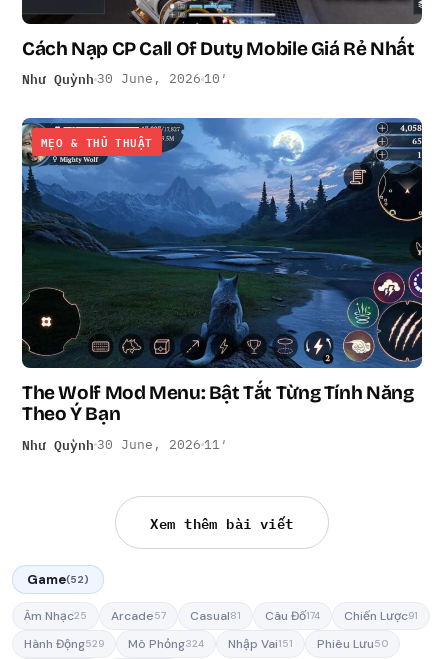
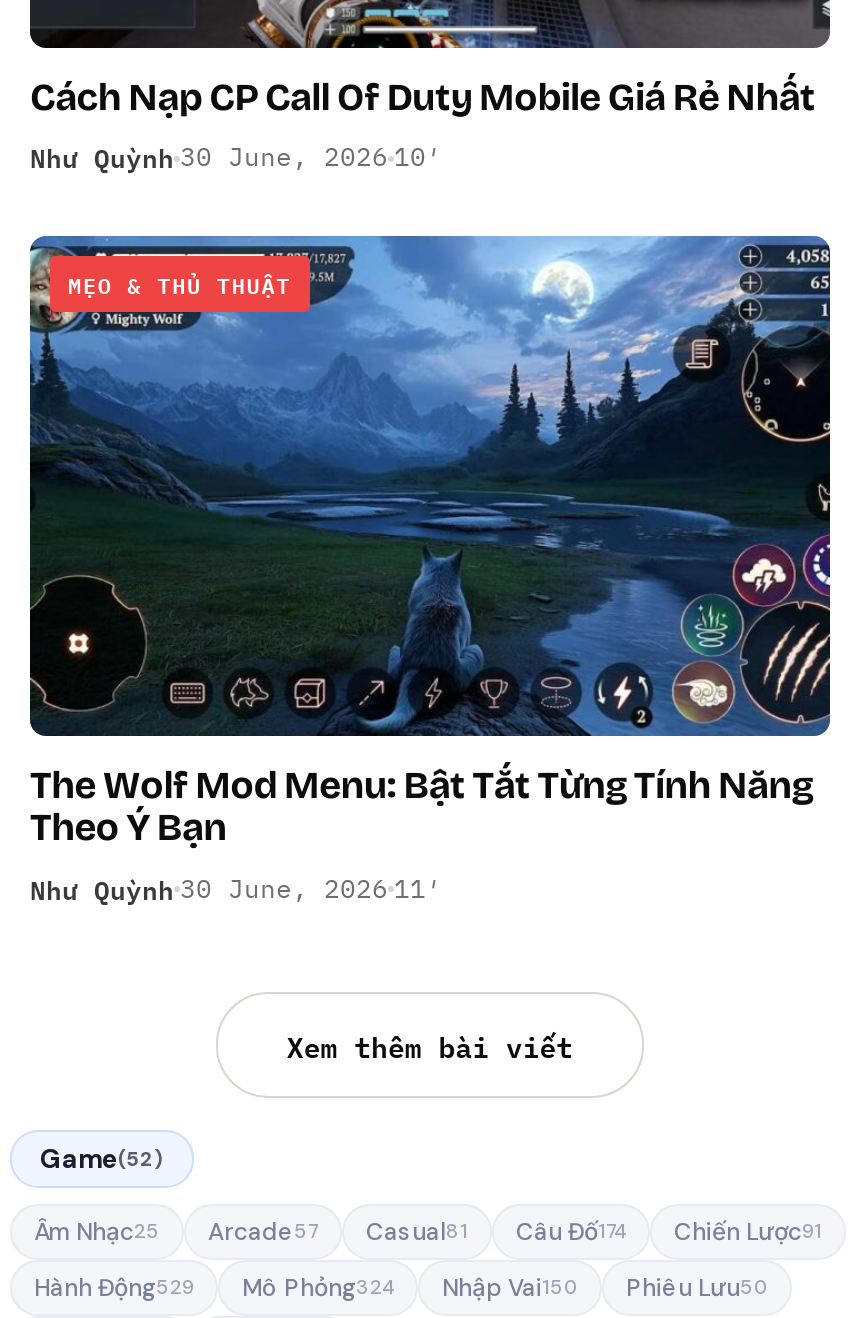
[24,636,388,652] Hành Động529 Mô Phỏng324 Nhập Vai151 Phiêu Lưu50 -> [34,1271,768,1303] Hành Động529 Mô Phỏng324 Nhập Vai150 Phiêu Lưu50

